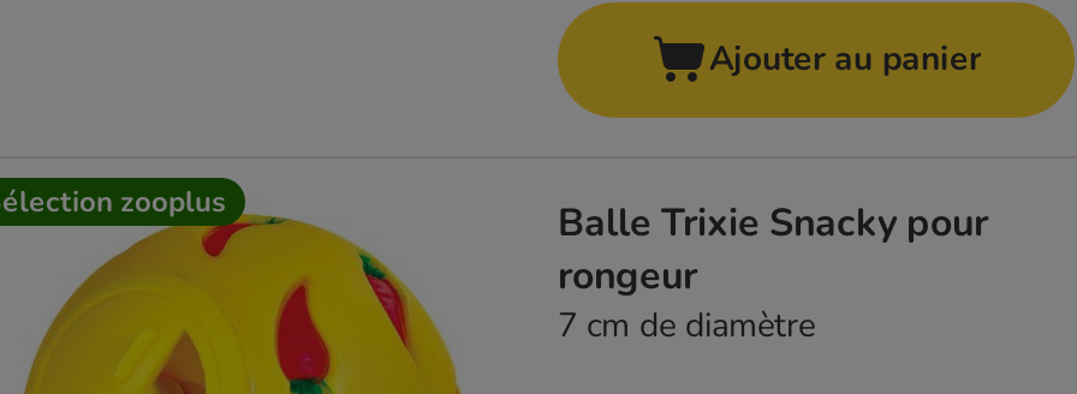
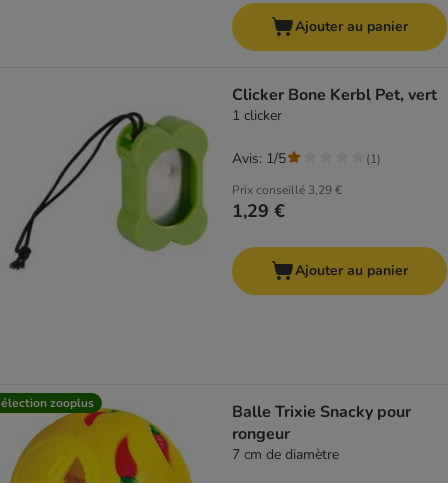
none -> [9,84,437,271] [image] | Clicker Bone Kerbl Pet, vert | 1 clicker
none -> [232,182,342,223] Prix conseillé 3,29 € | 1,29 €
none -> [232,149,381,168] Avis: 1/5 | (1)
none -> [295,261,408,280] Ajouter au panier

